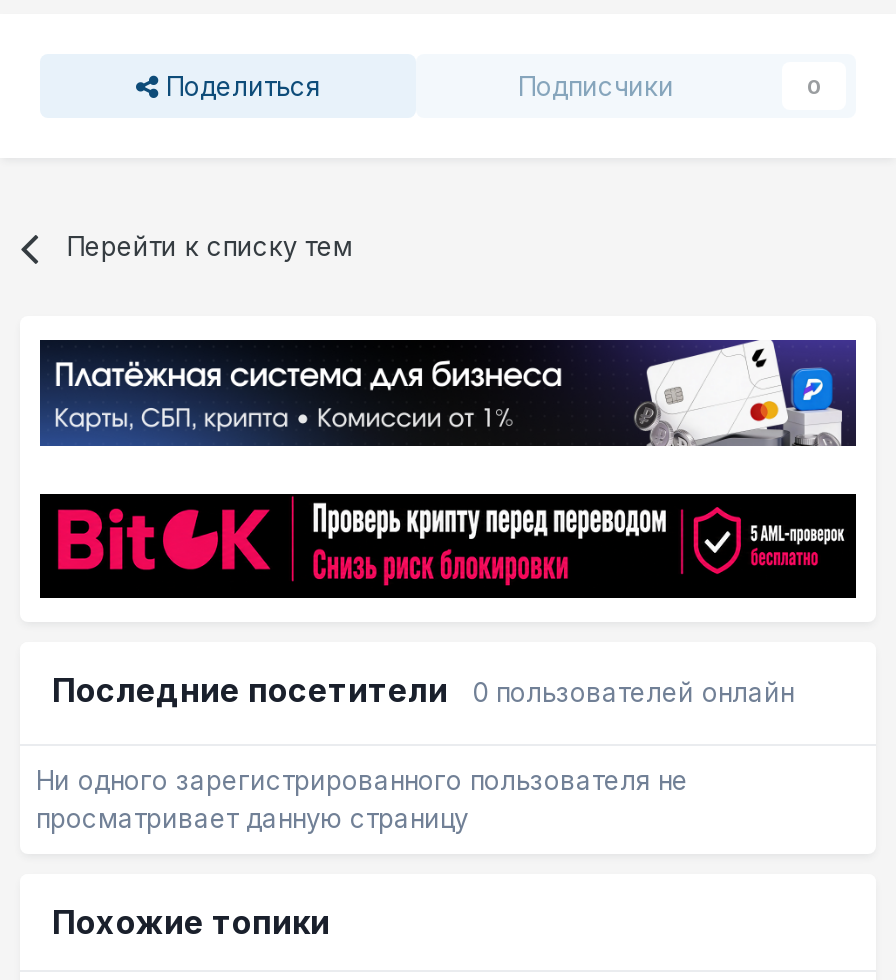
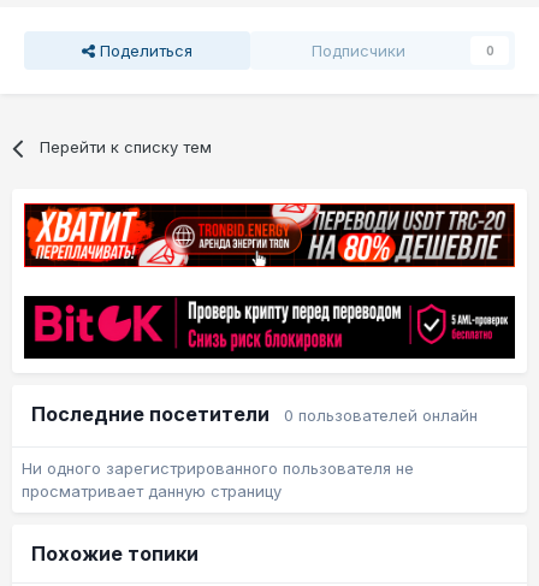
[38,338,858,448] [image] -> [23,202,516,268] [image]

